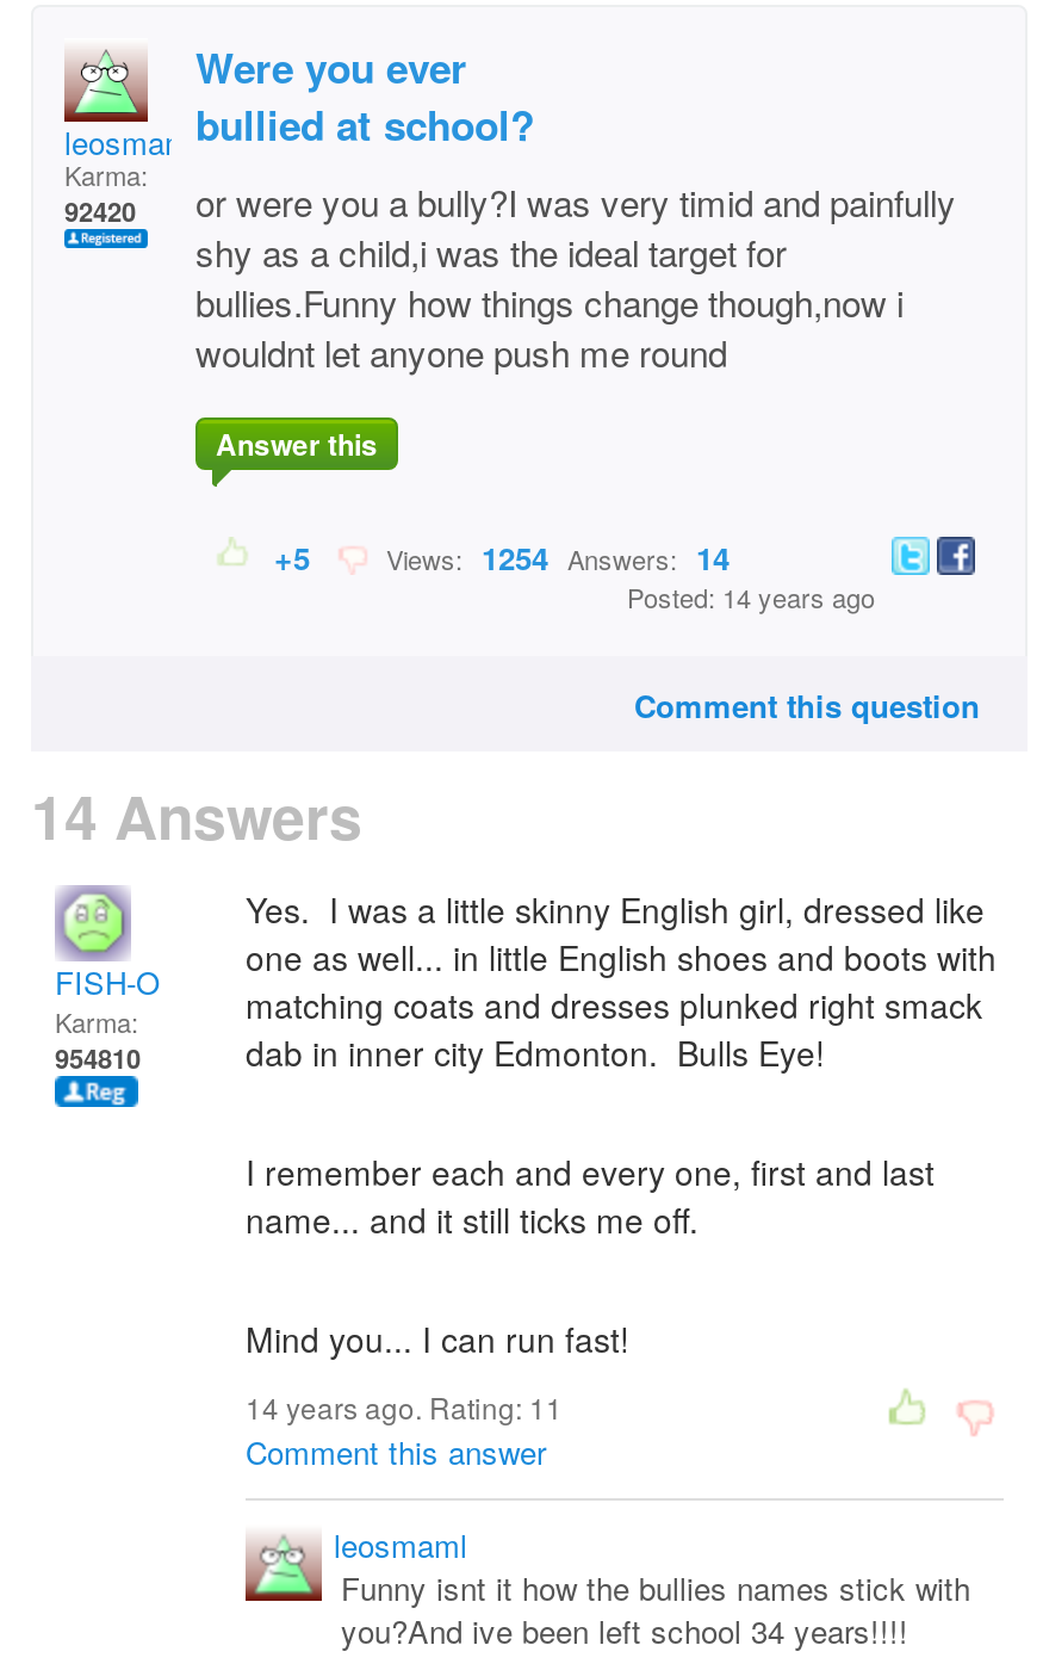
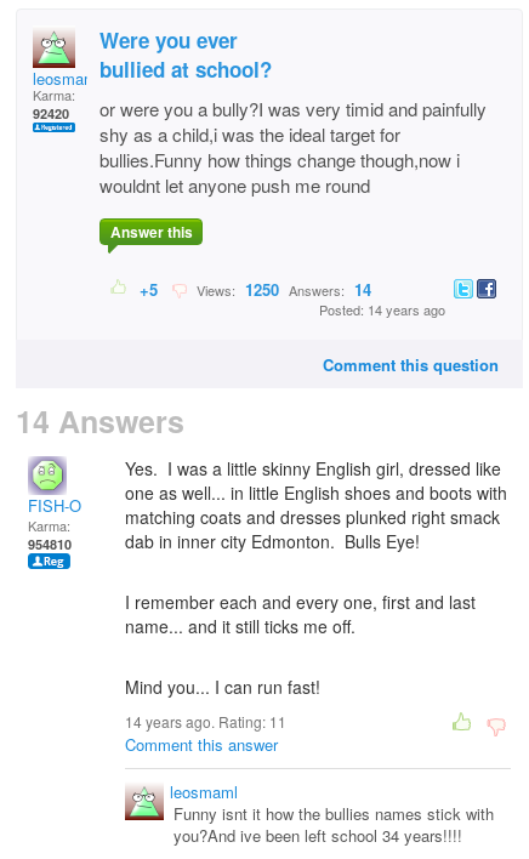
[372,535,730,580] Views: 1254 Answers: 14 -> [189,278,371,301] Views: 1250 Answers: 14

